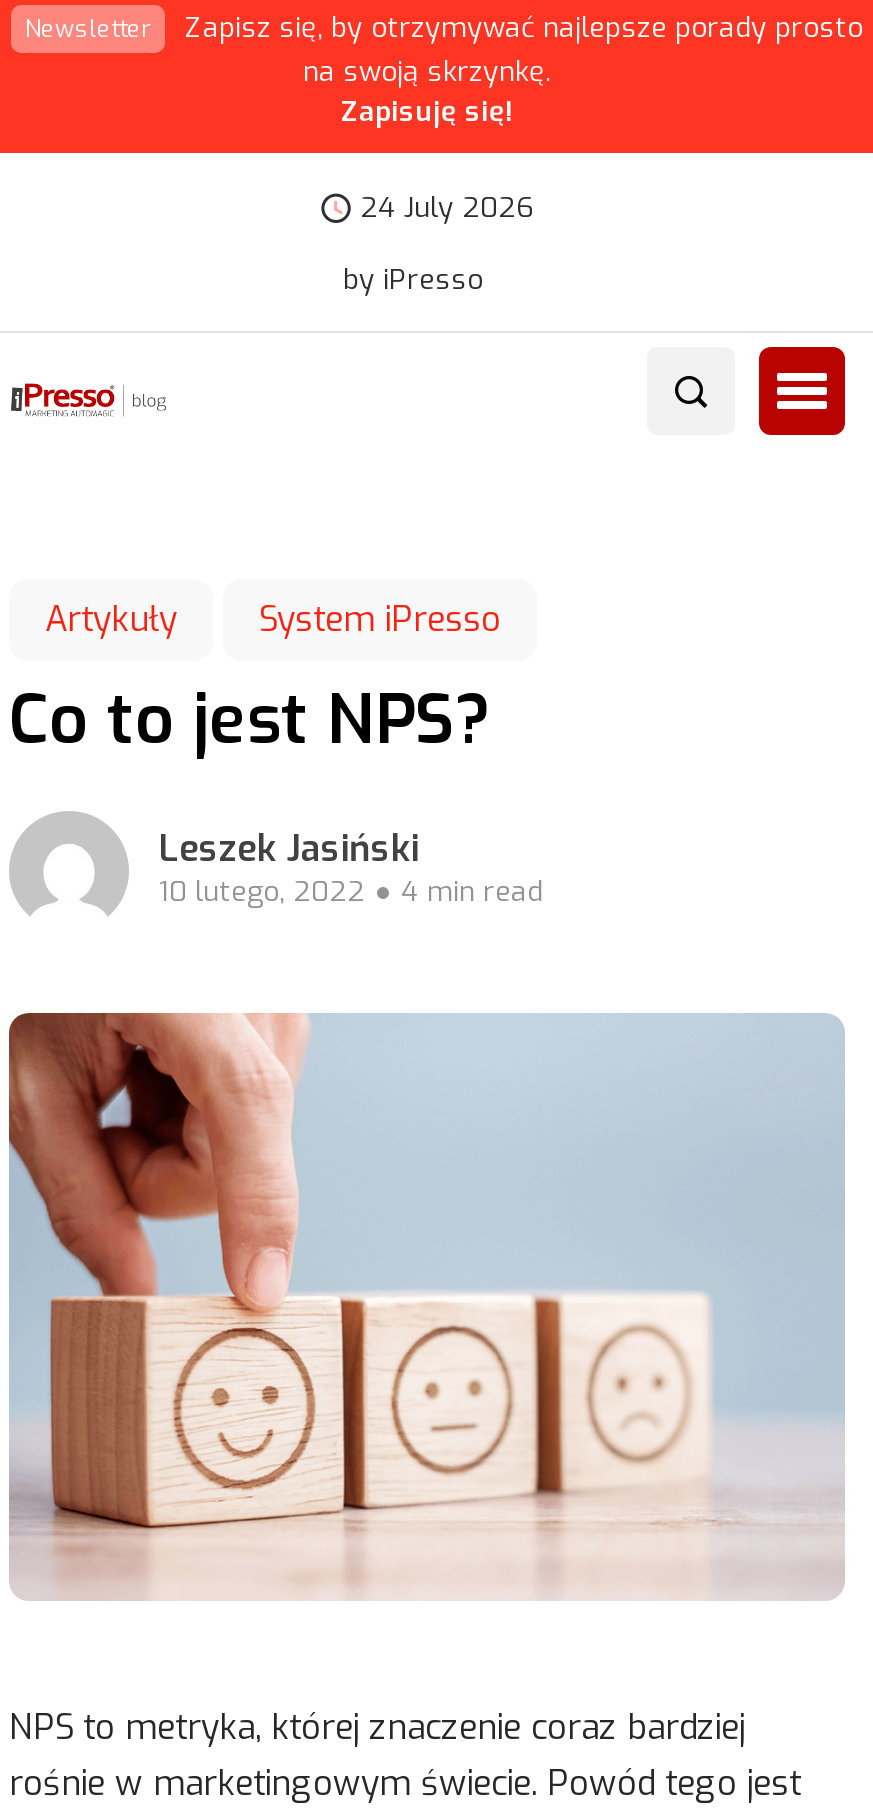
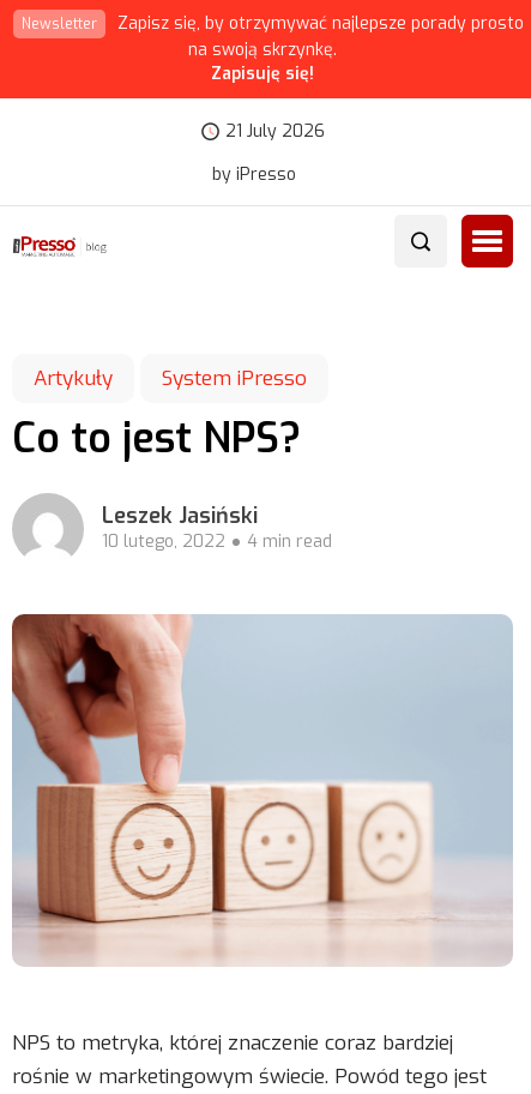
[360,189,534,227] 24 July 2026 -> [225,120,324,143] 21 July 2026

